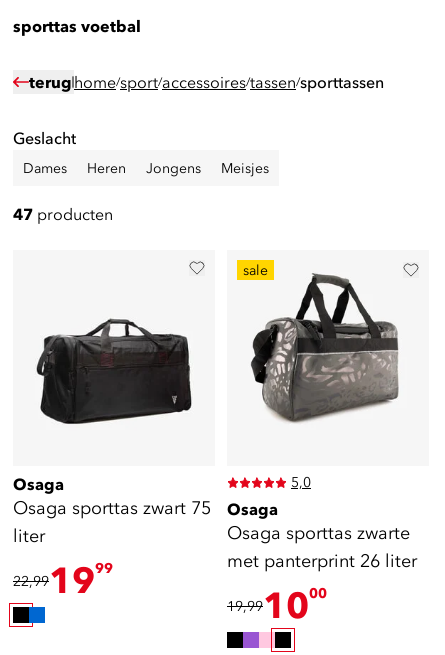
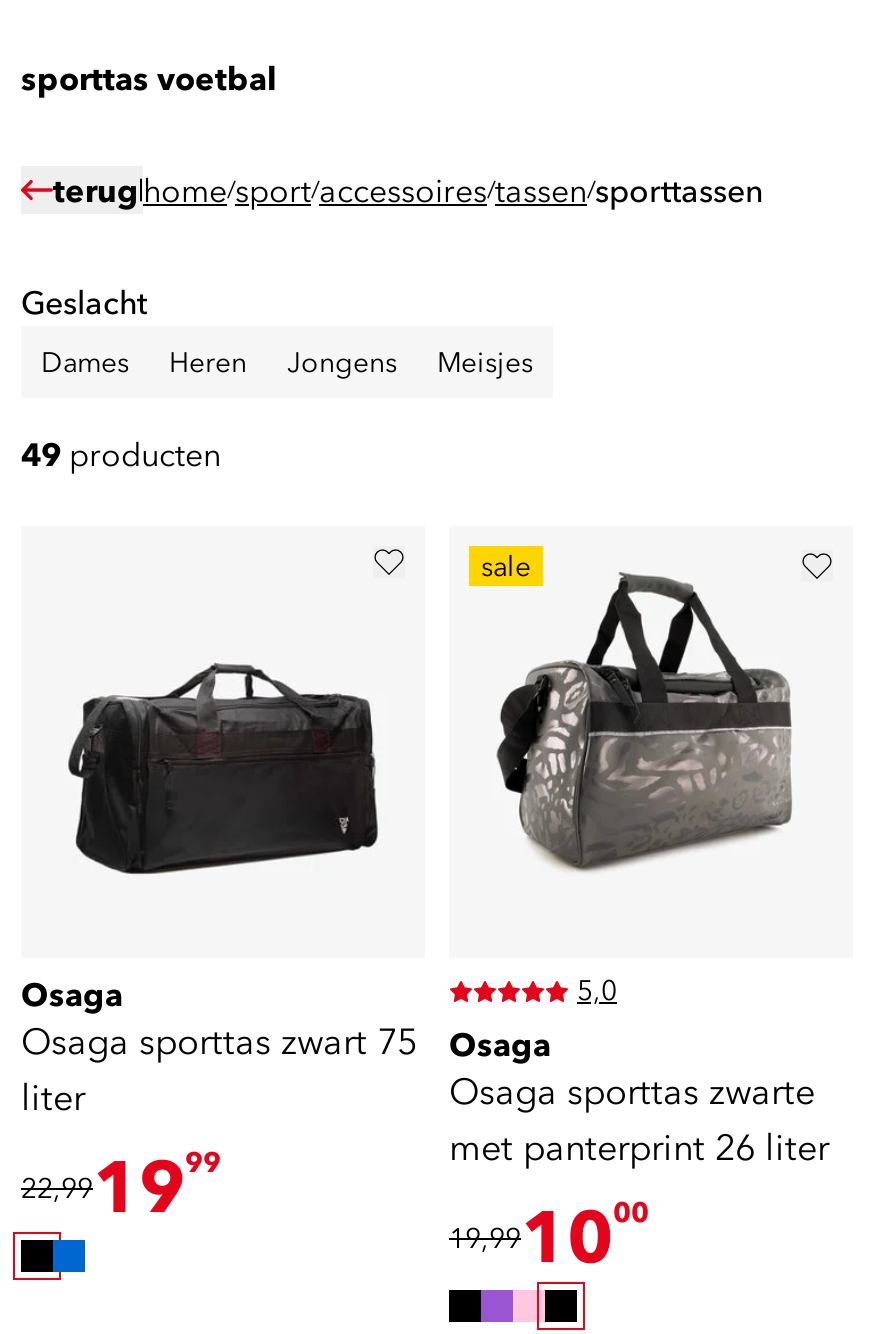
[13,204,113,224] 47 producten -> [21,434,221,474] 49 producten

